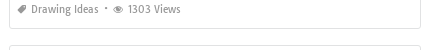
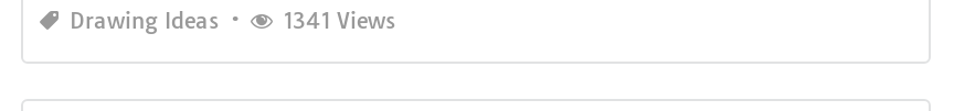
[128,3,181,16] 1303 Views -> [284,6,396,35] 1341 Views

